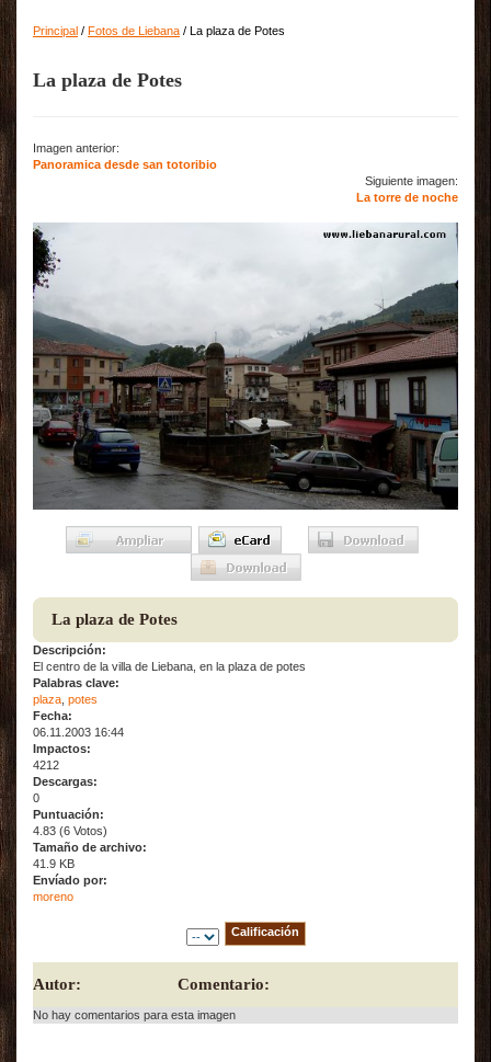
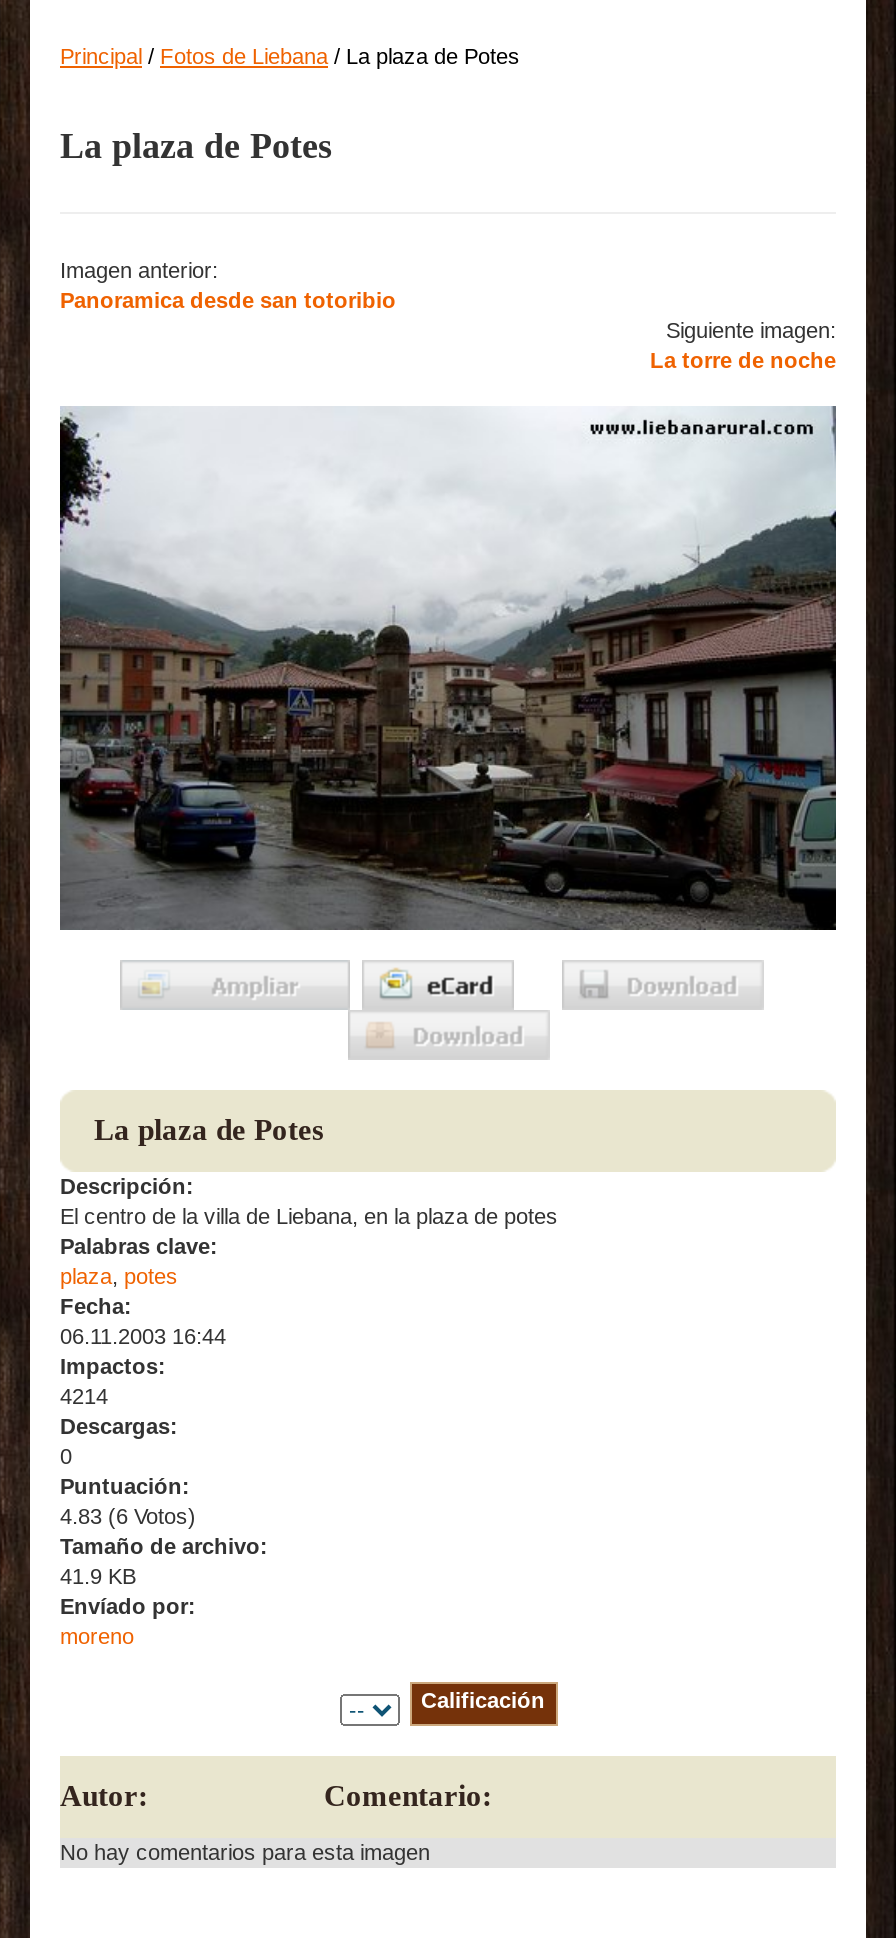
[33,758,59,771] 4212 -> [60,1383,108,1407] 4214

